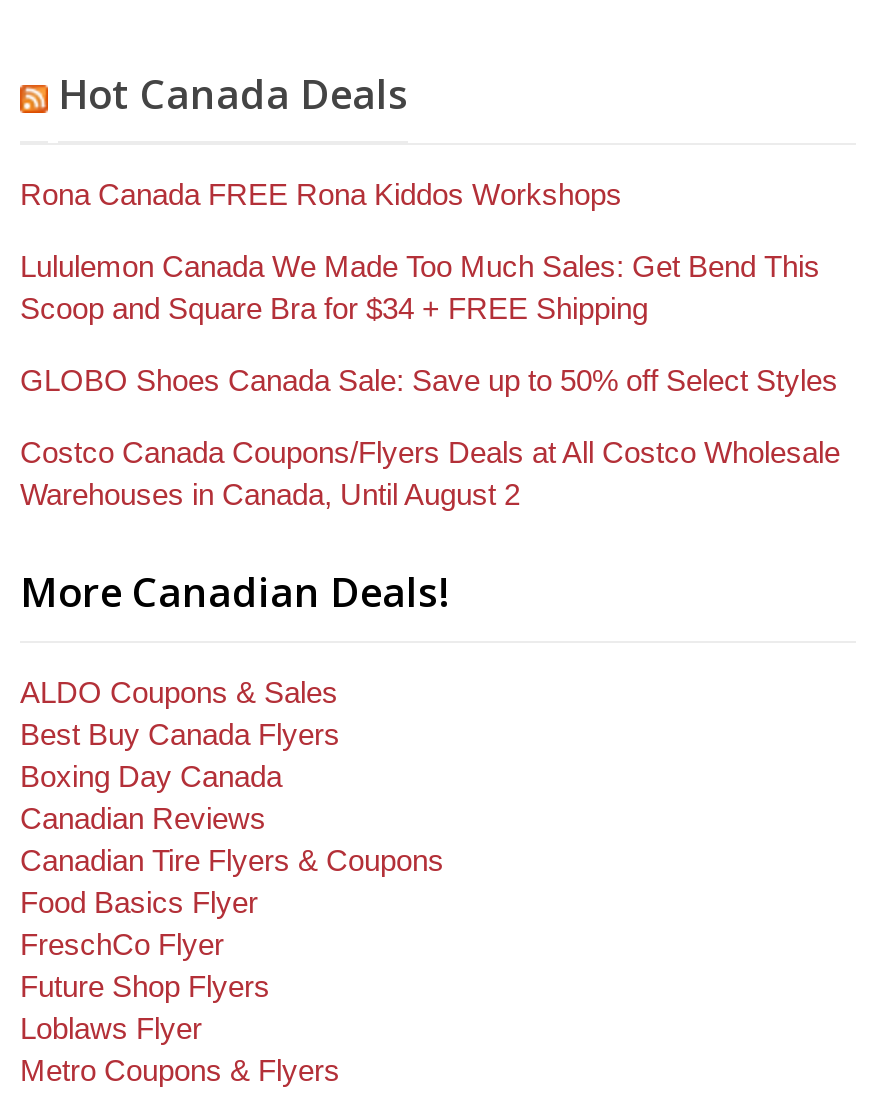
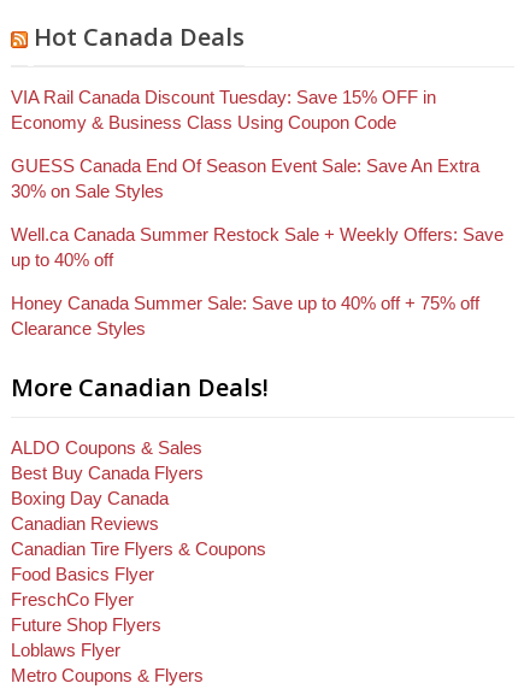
[20,177,622,211] Rona Canada FREE Rona Kiddos Workshops -> [11,87,436,133] VIA Rail Canada Discount Tuesday: Save 15% OFF in | Economy & Business Class Using Coupon Code
[20,249,820,325] Lululemon Canada We Made Too Much Sales: Get Bend This | Scoop and Square Bra for $34 + FREE Shipping -> [11,156,479,201] GUESS Canada End Of Season Event Sale: Save An Extra | 30% on Sale Styles
[20,363,838,397] GLOBO Shoes Canada Sale: Save up to 50% off Select Styles -> [11,224,503,270] Well.ca Canada Summer Restock Sale + Weekly Offers: Save | up to 40% off
[20,435,840,511] Costco Canada Coupons/Flyers Deals at All Costco Wholesale | Warehouses in Canada, Until August 2 -> [11,293,479,339] Honey Canada Summer Sale: Save up to 40% off + 75% off | Clearance Styles

